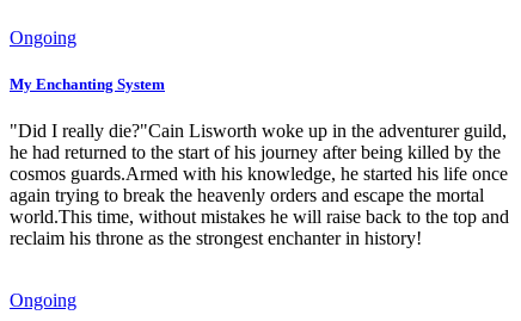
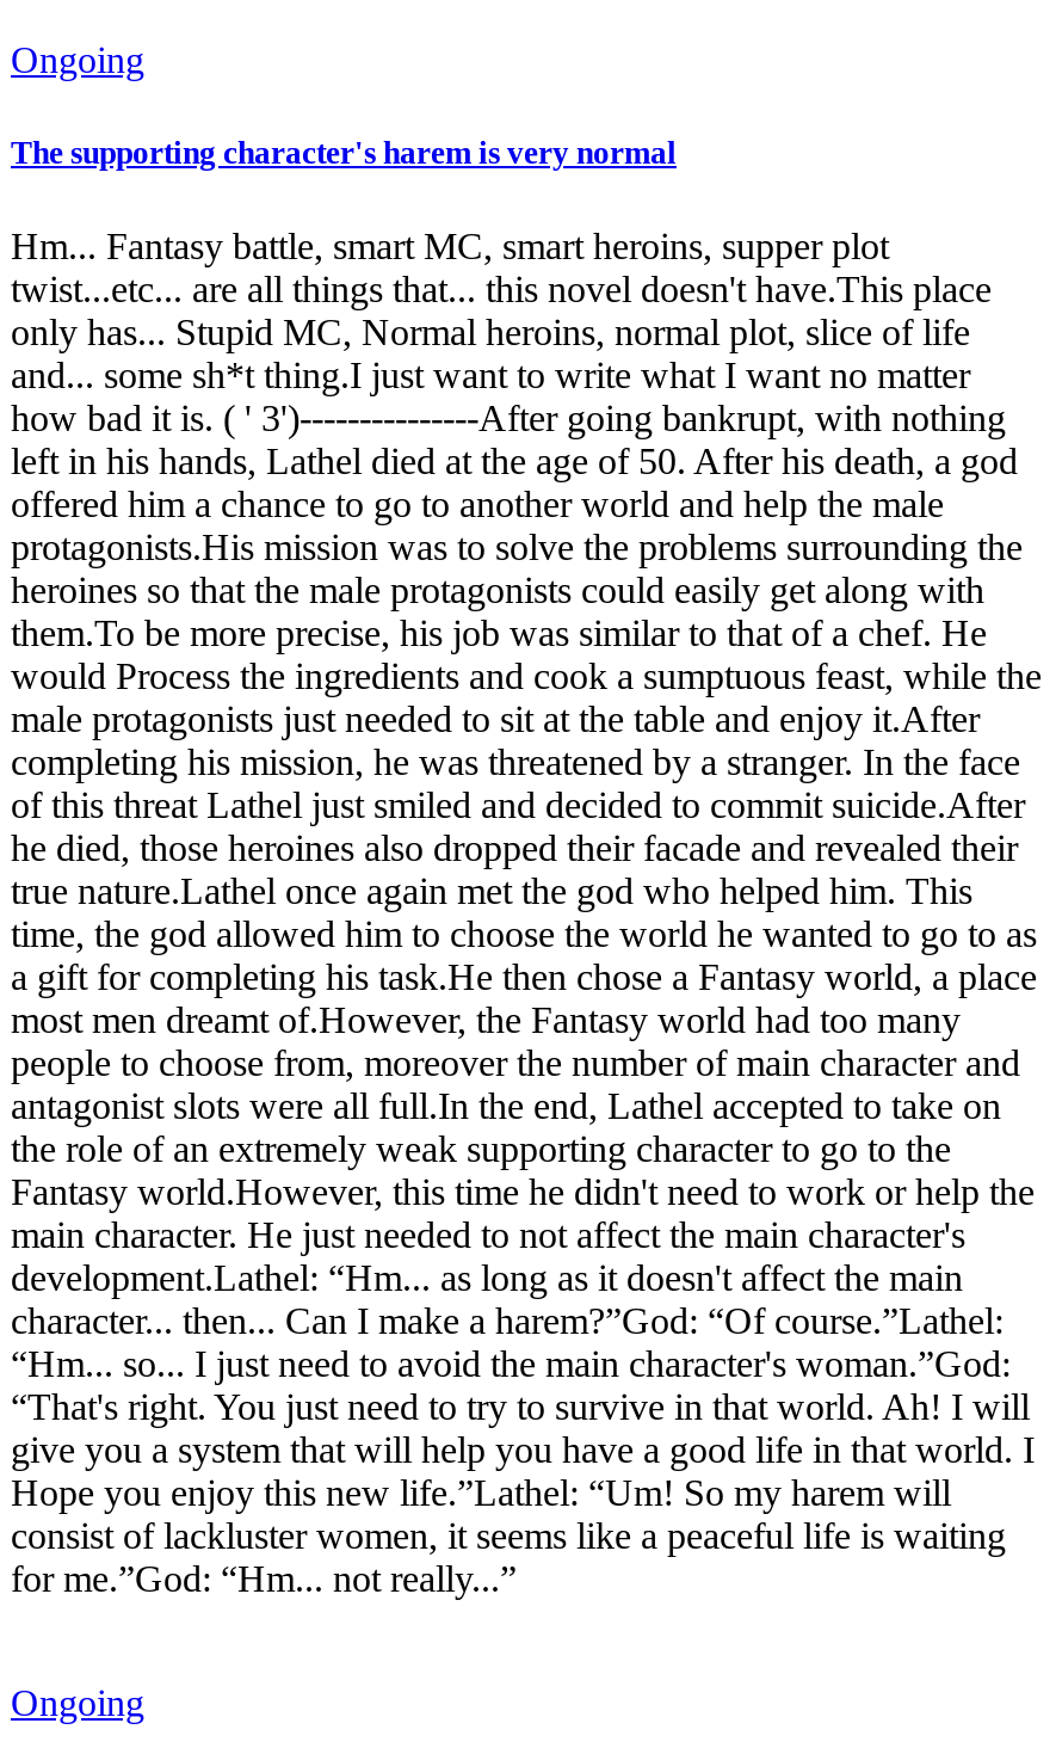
[10,75,165,93] My Enchanting System -> [11,135,677,171] The supporting character's harem is very normal
[10,121,509,248] "Did I really die?"Cain Lisworth woke up in the adventurer guild, | he had returned to the start of his journey after being killed by the | cosmos guards.Armed with his knowledge, he started his life once | again trying to break the heavenly orders and escape the mortal | world.This time, without mistakes he will raise back to the top and | reclaim his throne as the strongest enchanter in history! -> [11,226,1042,1599] Hm... Fantasy battle, smart MC, smart heroins, supper plot | twist...etc... are all things that... this novel doesn't have.This place | only has... Stupid MC, Normal heroins, normal plot, slice of life | and... some sh*t thing.I just want to write what I want no matter | how bad it is. ( ' 3')---------------After going bankrupt, with nothing | left in his hands, Lathel died at the age of 50. After his death, a god | offered him a chance to go to another world and help the male | protagonists.His mission was to solve the problems surrounding the | heroines so that the male protagonists could easily get along with | them.To be more precise, his job was similar to that of a chef. He | would Process the ingredients and cook a sumptuous feast, while the | male protagonists just needed to sit at the table and enjoy it.After | completing his mission, he was threatened by a stranger. In the face | of this threat Lathel just smiled and decided to commit suicide.After | he died, those heroines also dropped their facade and revealed their | true nature.Lathel once again met the god who helped him. This | time, the god allowed him to choose the world he wanted to go to as | a gift for completing his task.He then chose a Fantasy world, a place | most men dreamt of.However, the Fantasy world had too many | people to choose from, moreover the number of main character and | antagonist slots were all full.In the end, Lathel accepted to take on | the role of an extremely weak supporting character to go to the | Fantasy world.However, this time he didn't need to work or help the | main character. He just needed to not affect the main character's | development.Lathel: “Hm... as long as it doesn't affect the main | character... then... Can I make a harem?”God: “Of course.”Lathel: | “Hm... so... I just need to avoid the main character's woman.”God: | “That's right. You just need to try to survive in that world. Ah! I will | give you a system that will help you have a good life in that world. I | Hope you enjoy this new life.”Lathel: “Um! So my harem will | consist of lackluster women, it seems like a peaceful life is waiting | for me.”God: “Hm... not really...”

